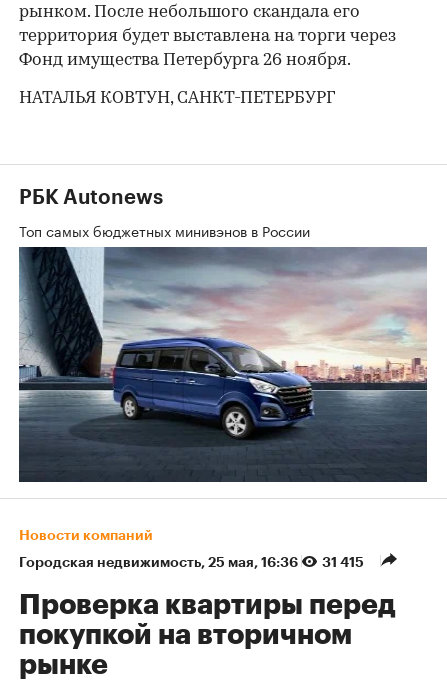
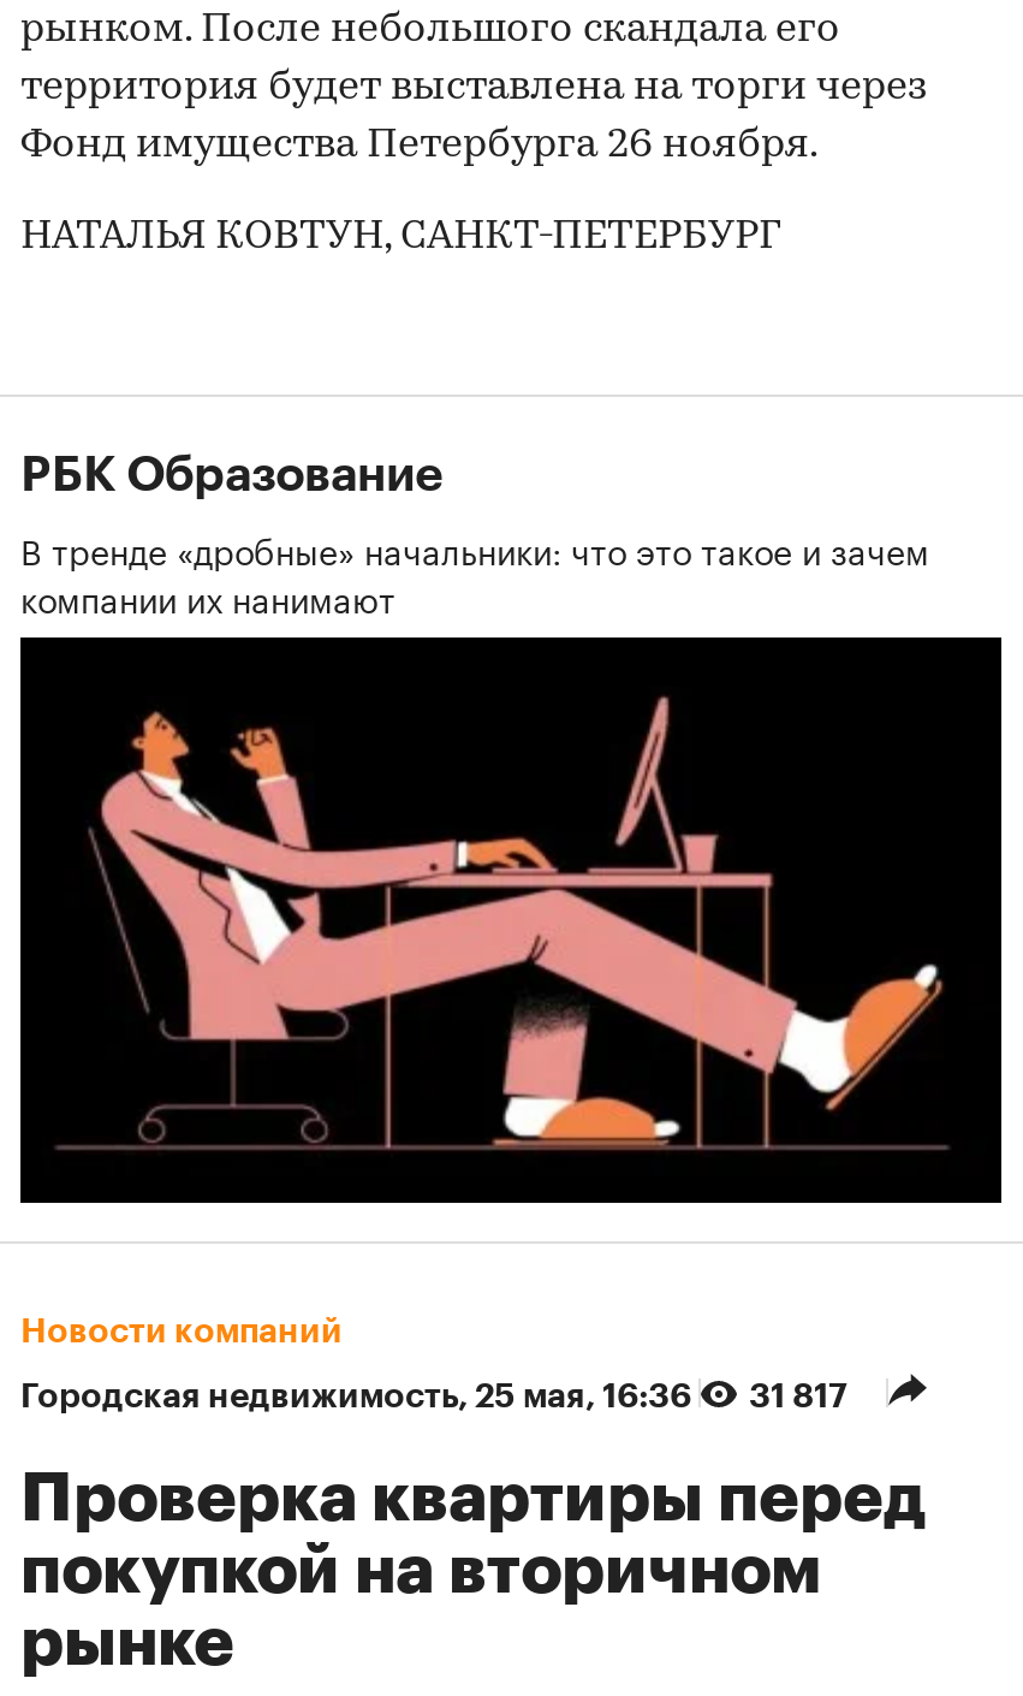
[19,188,314,241] РБК Autonews | Топ самых бюджетных минивэнов в России -> [20,453,929,623] РБК Образование | В тренде «дробные» начальники: что это такое и зачем | компании их нанимают
[18,248,428,482] [image] -> [18,638,1004,1200] [image]
[19,555,364,569] Городская недвижимость, 25 мая, 16:36 31 415 -> [20,1379,847,1412] Городская недвижимость, 25 мая, 16:36 31 817

